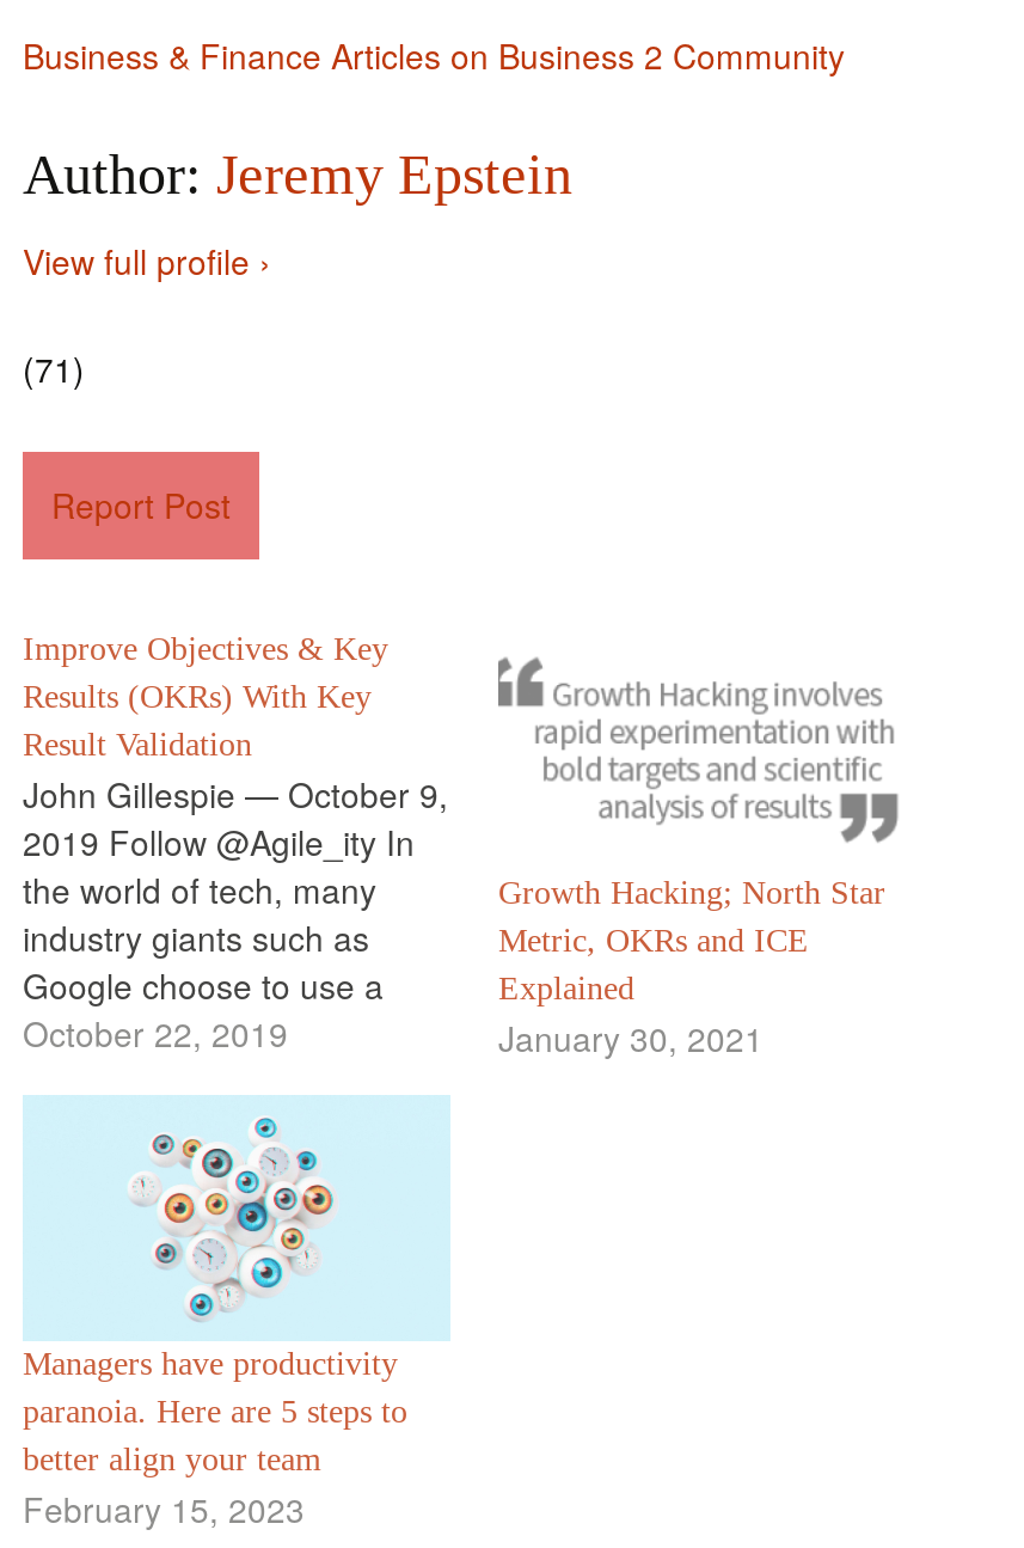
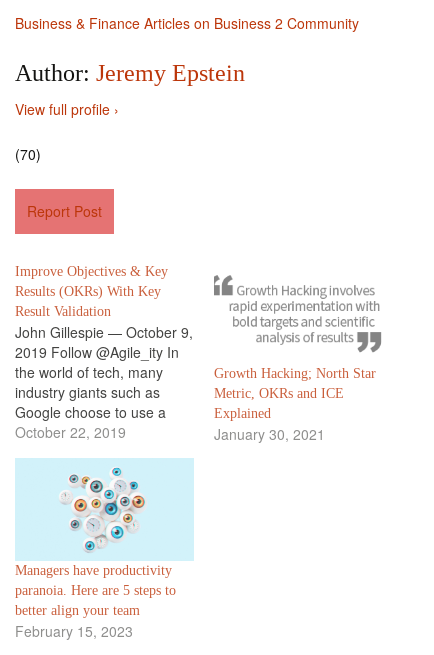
[23,344,85,392] (71) -> [15,144,41,164] (70)

